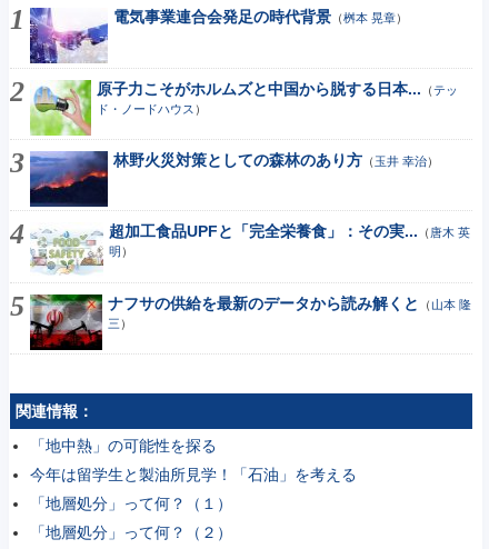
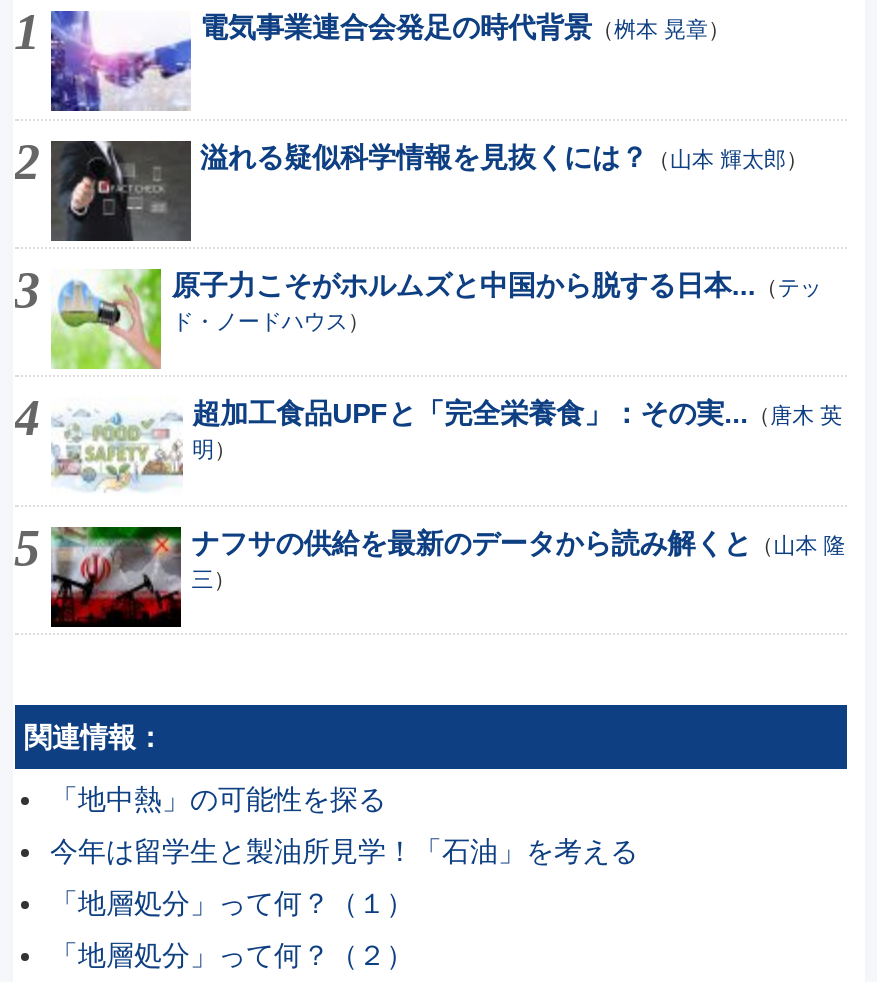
none -> [49,139,808,243] [image] | 溢れる疑似科学情報を見抜くには？（山本 輝太郎）
moved [11,79,458,138] -> [17,267,822,373]: [image] | 原子力こそがホルムズと中国から脱する日本...（テッ | ド・ノードハウス）
[29,150,438,208] [image] | 林野火災対策としての森林のあり方（玉井 幸治） -> none

